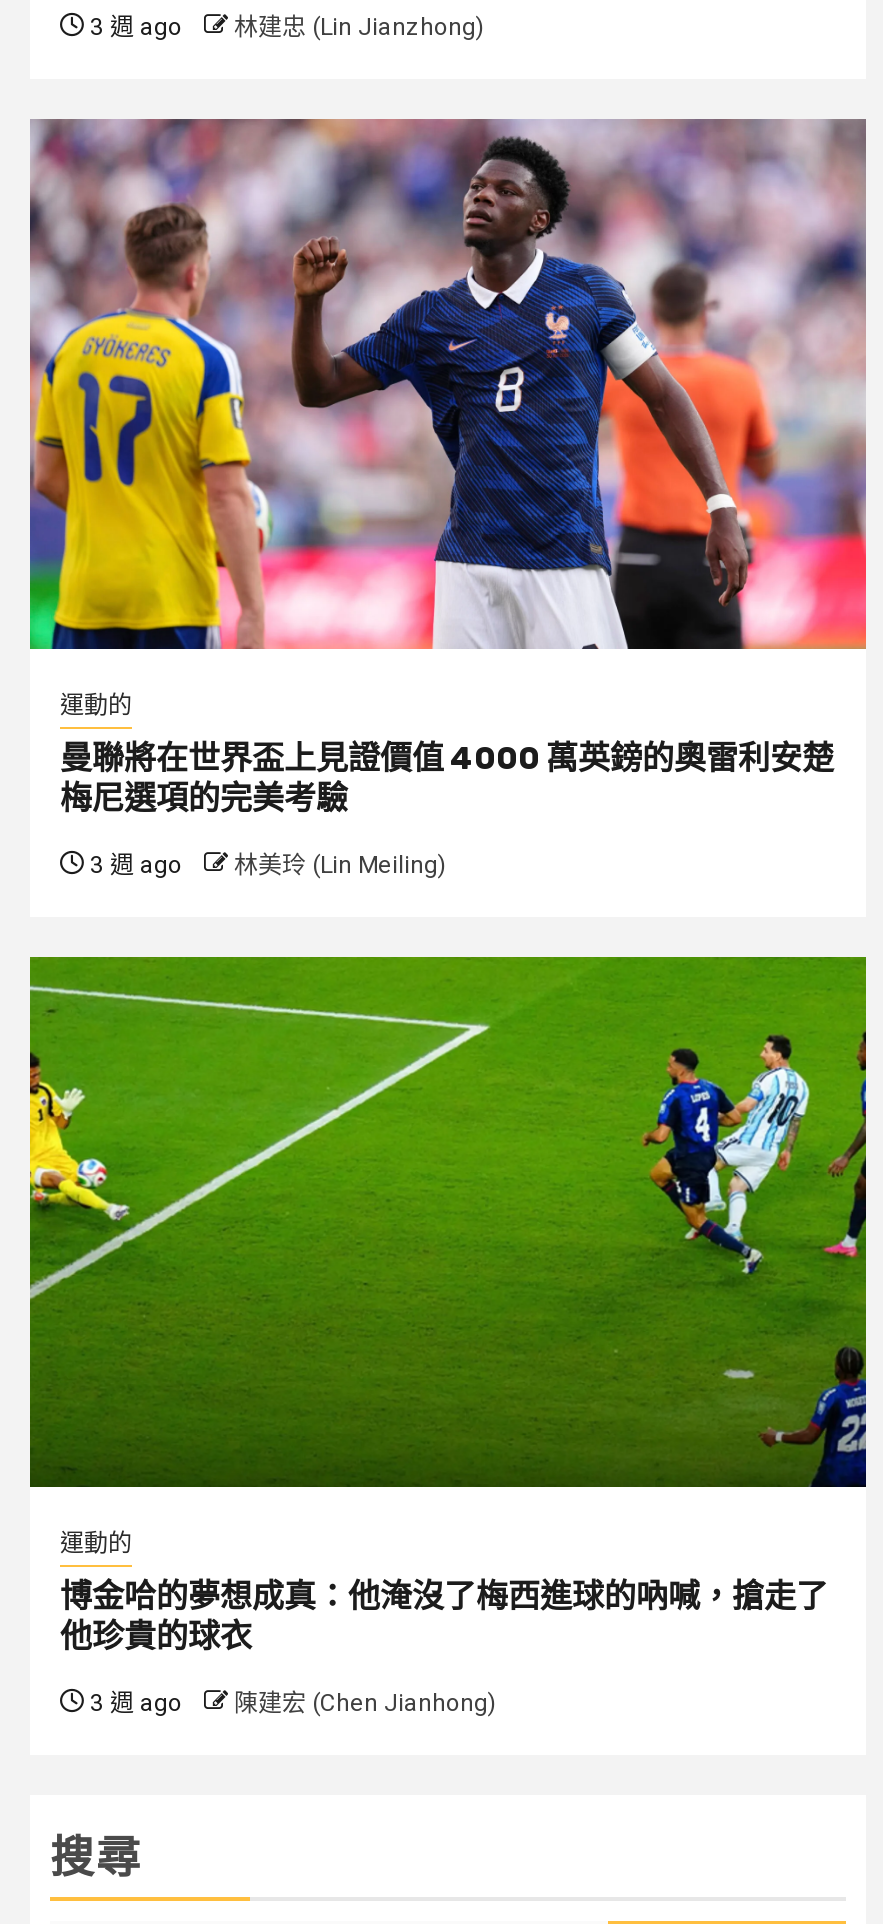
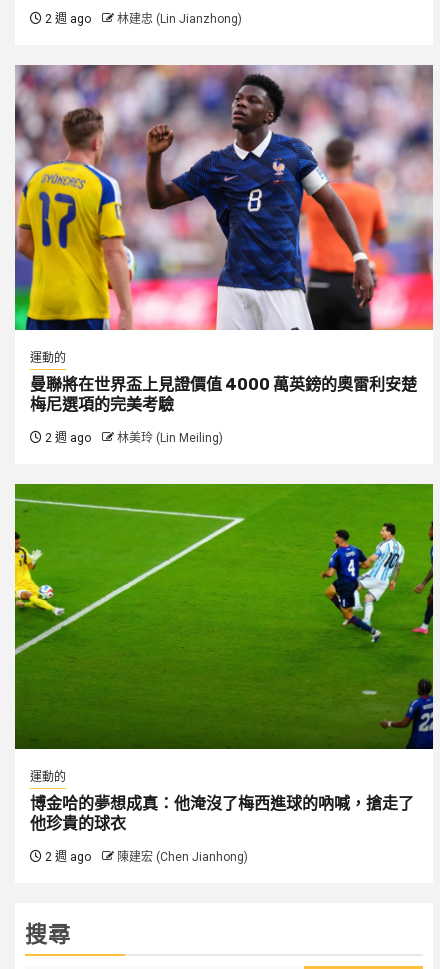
[84,13,484,41] 3 週 ago 林建忠 (Lin Jianzhong) -> [42,12,242,26] 2 週 ago 林建忠 (Lin Jianzhong)
[84,851,446,879] 3 週 ago 林美玲 (Lin Meiling) -> [42,431,223,445] 2 週 ago 林美玲 (Lin Meiling)
[84,1689,496,1717] 3 週 ago 陳建宏 (Chen Jianhong) -> [42,850,248,864] 2 週 ago 陳建宏 (Chen Jianhong)

